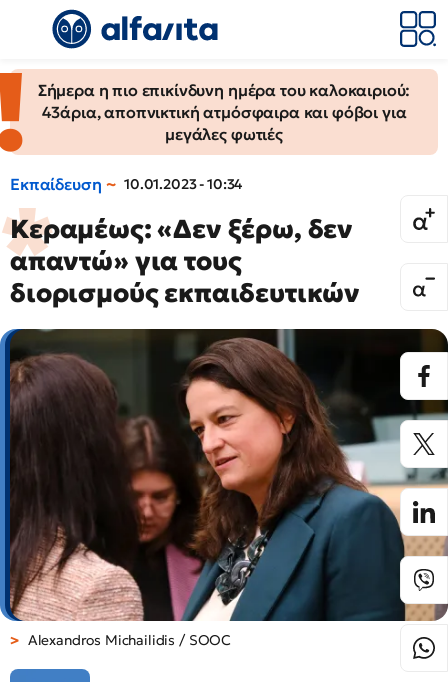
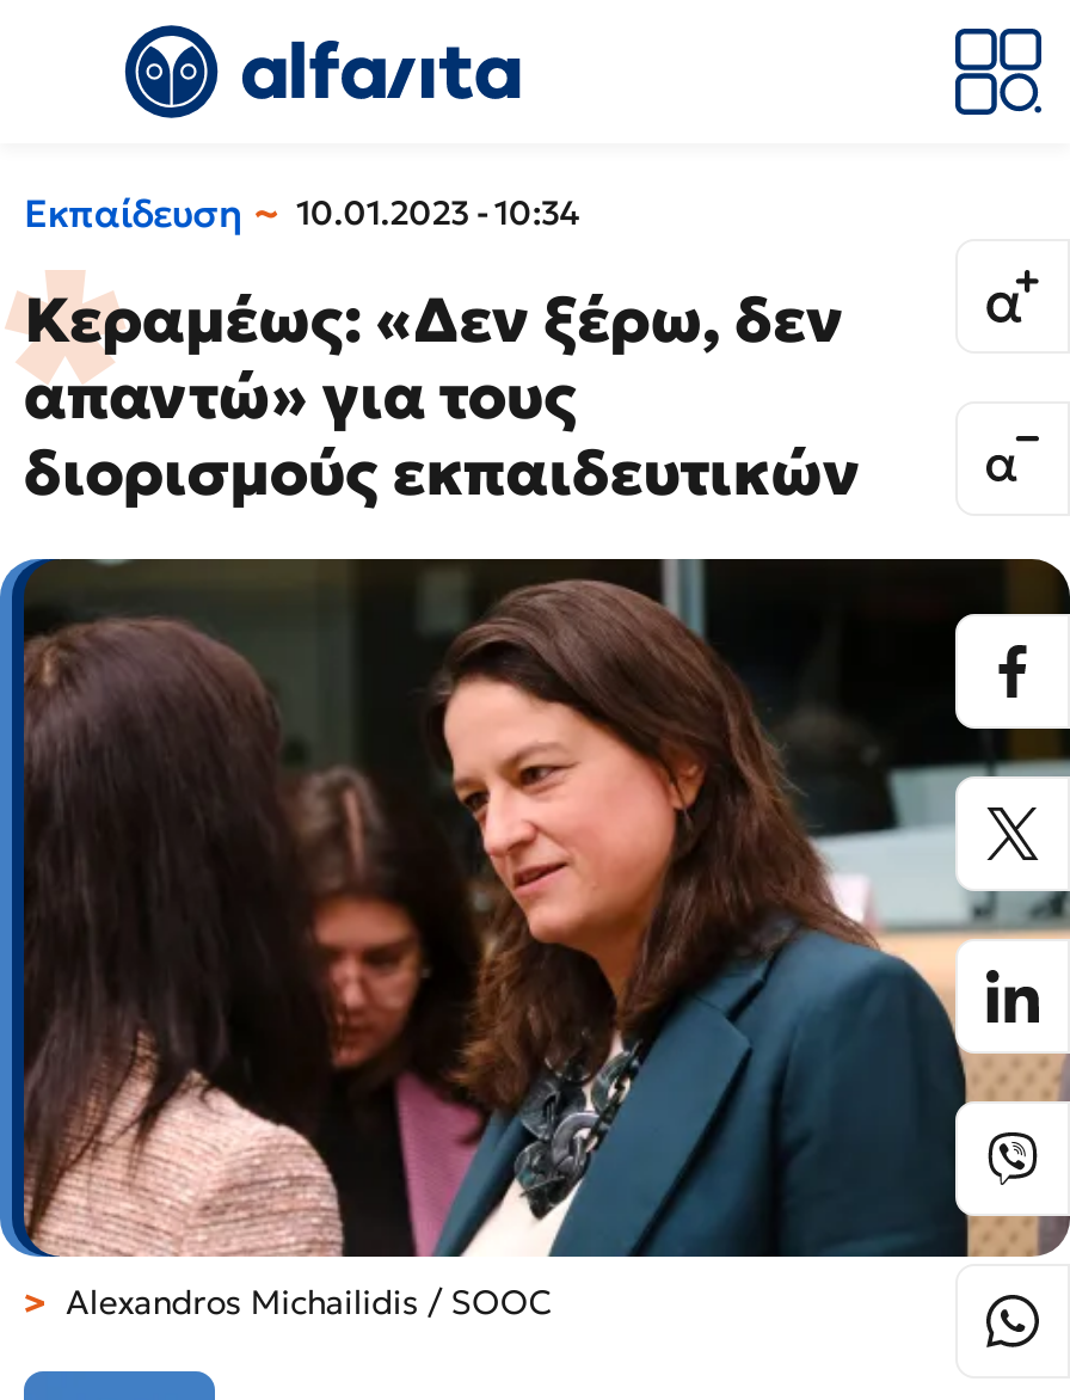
[3,69,438,154] [image] | Σήμερα η πιο επικίνδυνη ημέρα του καλοκαιριού: | 43άρια, αποπνικτική ατμόσφαιρα και φόβοι για | μεγάλες φωτιές -> none

